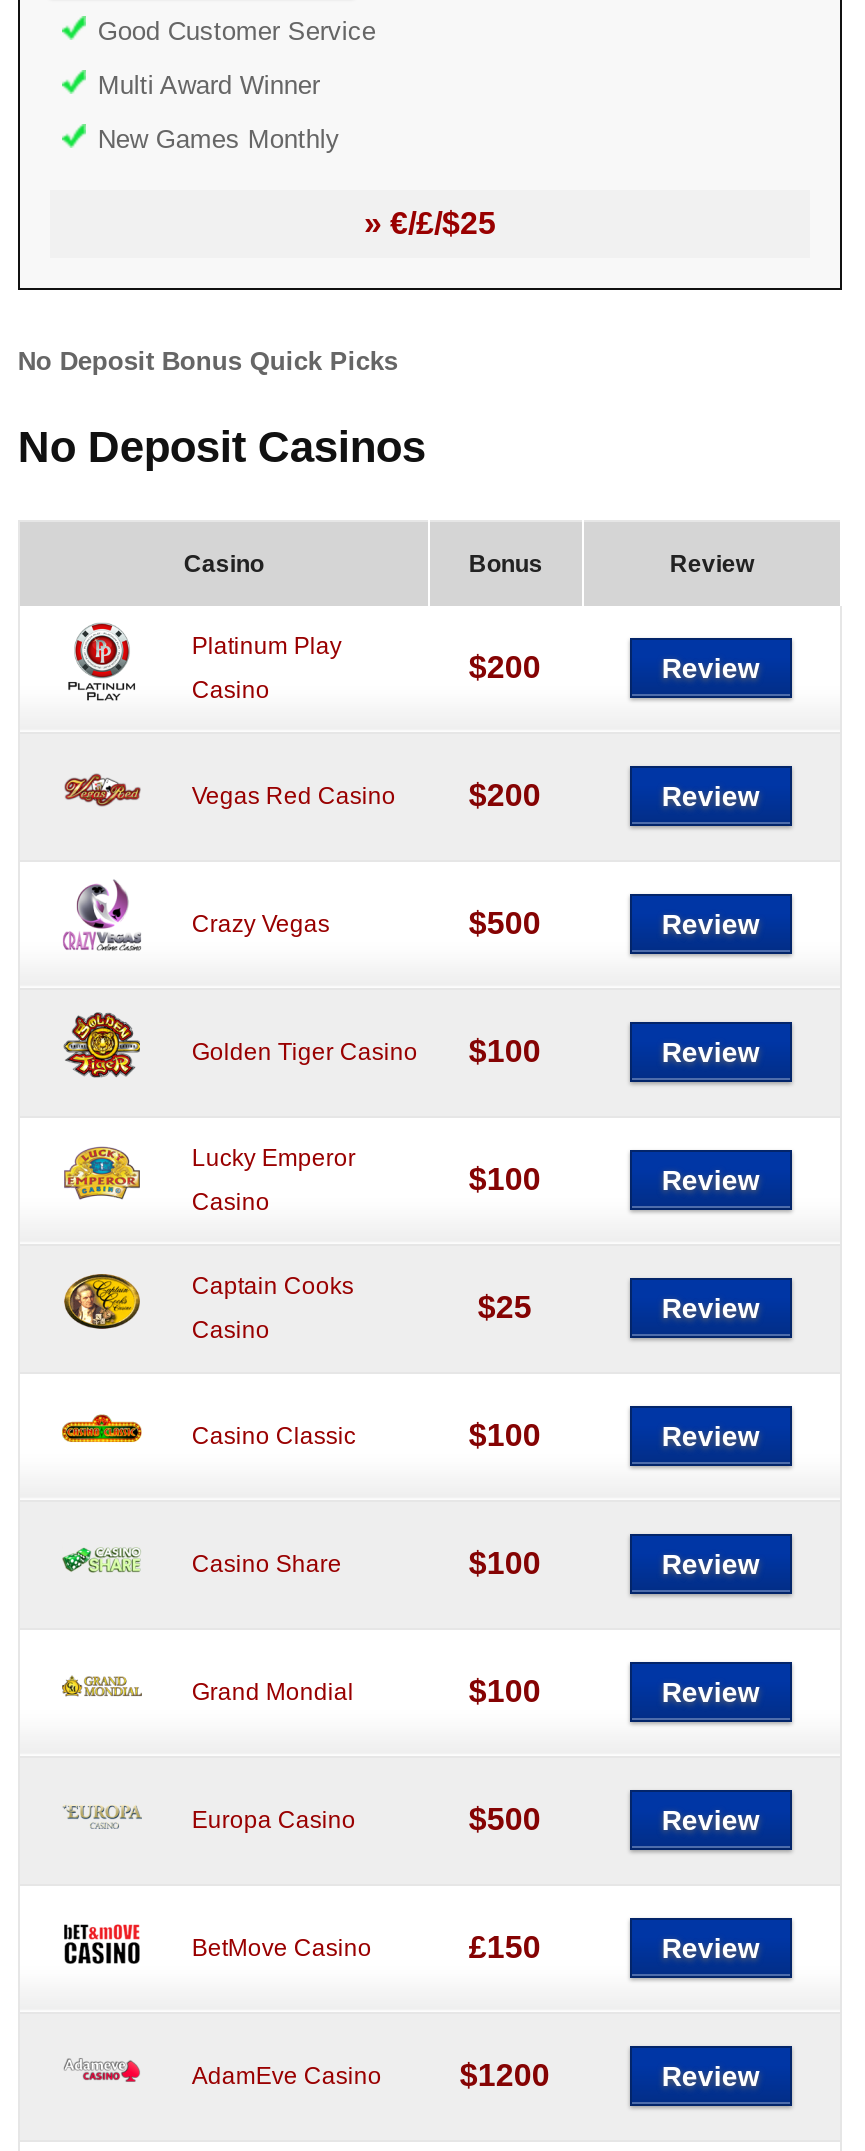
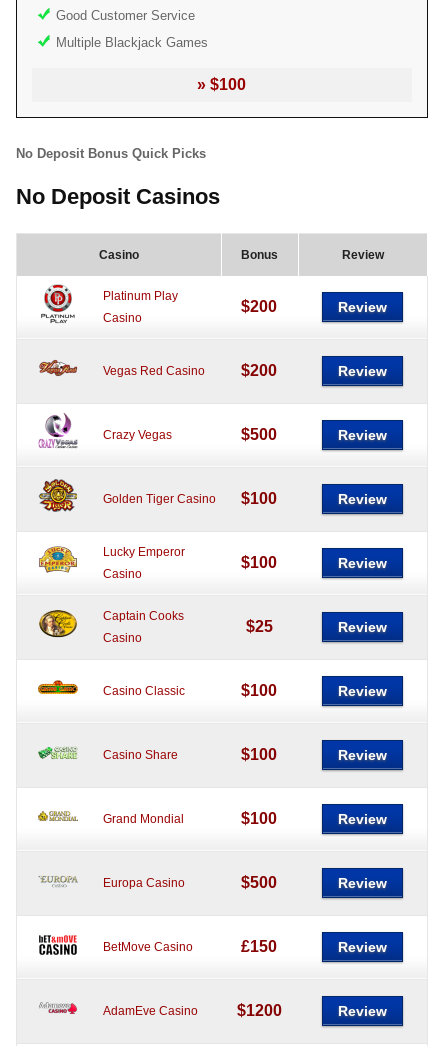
[98,70,496,240] Multi Award Winner | New Games Monthly | » €/£/$25 -> [56,35,246,93] Multiple Blackjack Games | » $100

